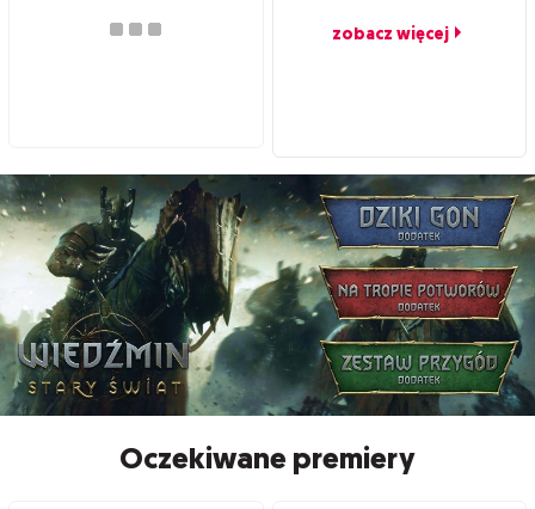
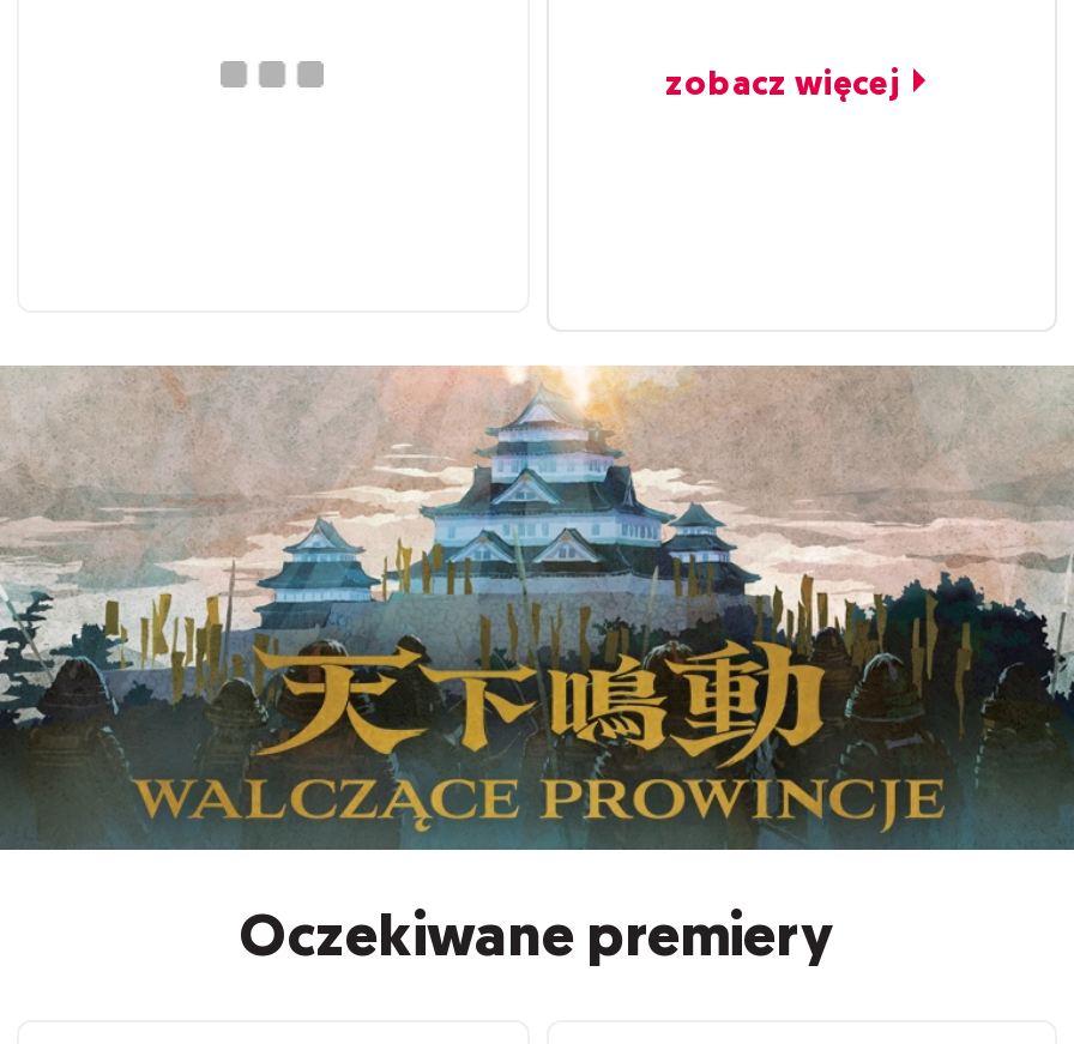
[4,173,531,416] [image] -> [7,366,1067,850] [image]

